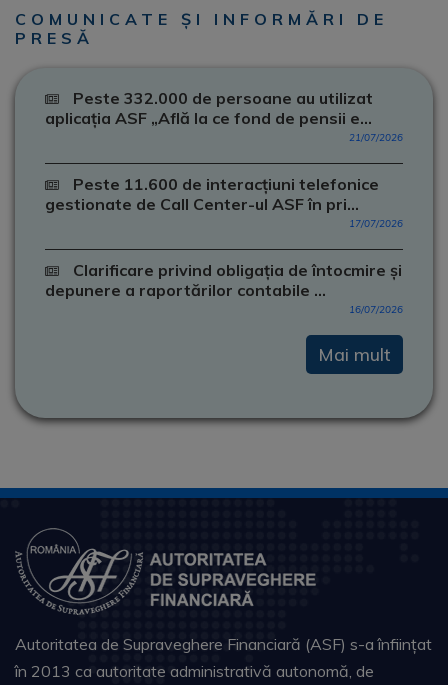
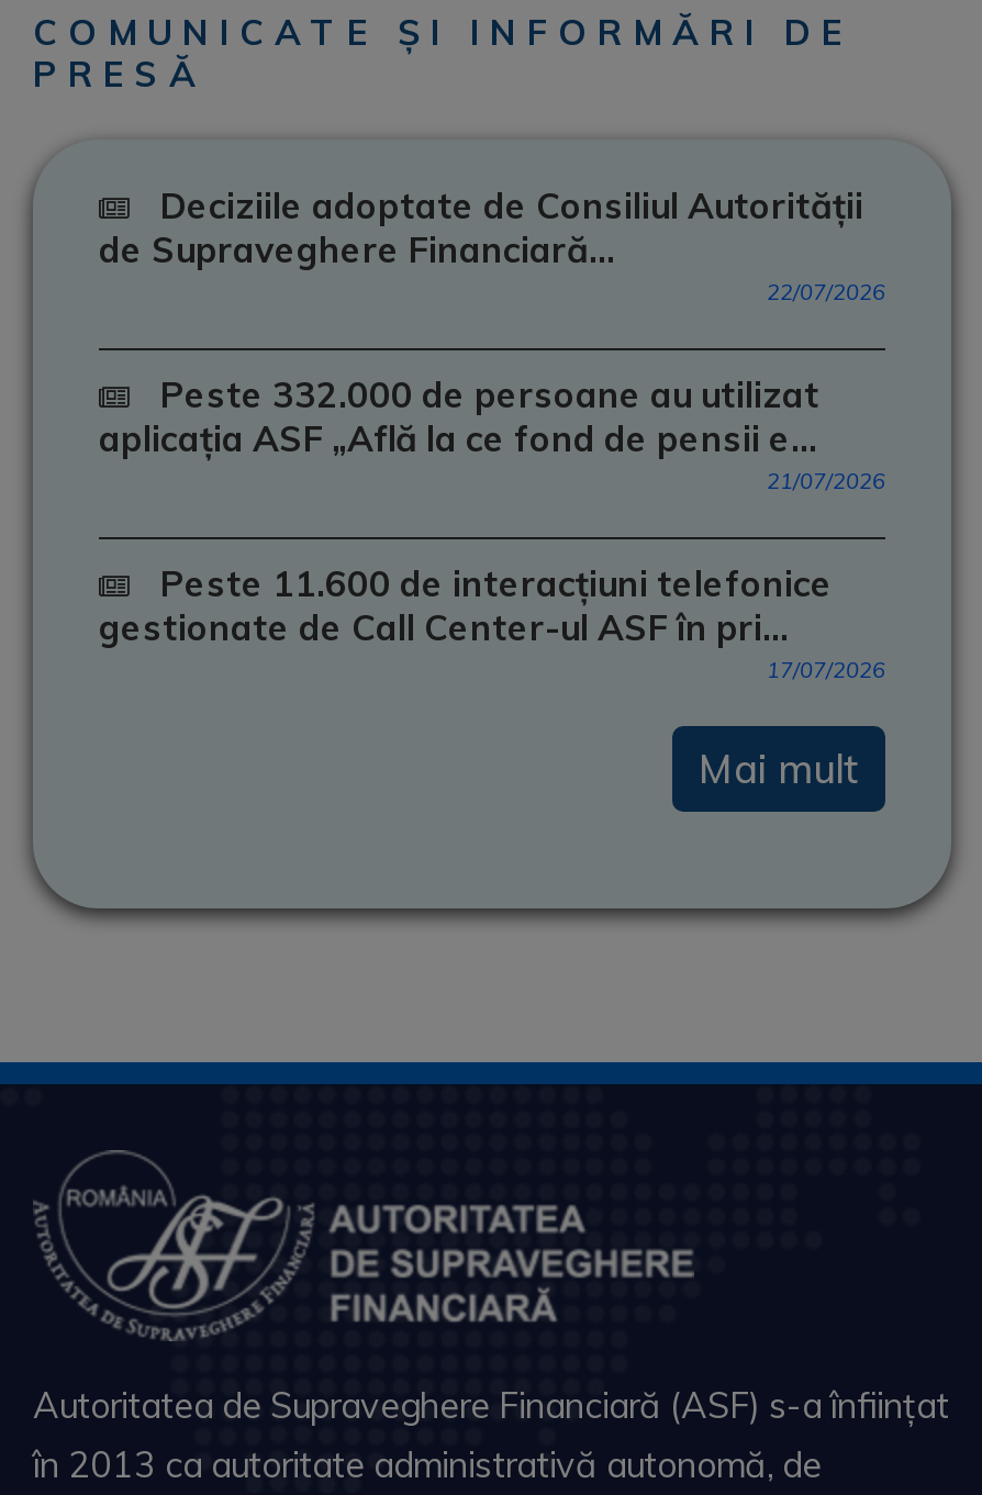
none -> [99,183,885,306] Deciziile adoptate de Consiliul Autorității | de Supraveghere Financiară... | 22/07/2026
moved [45,88,403,230] -> [99,372,885,684]: Peste 332.000 de persoane au utilizat | aplicația ASF „Află la ce fond de pensii e... | 21/07/2026 | Peste 11.600 de interacțiuni telefonice | gestionate de Call Center-ul ASF în pri... | 17/07/2026
[45,260,403,316] Clarificare privind obligația de întocmire și | depunere a raportărilor contabile ... | 16/07/2026 -> none

